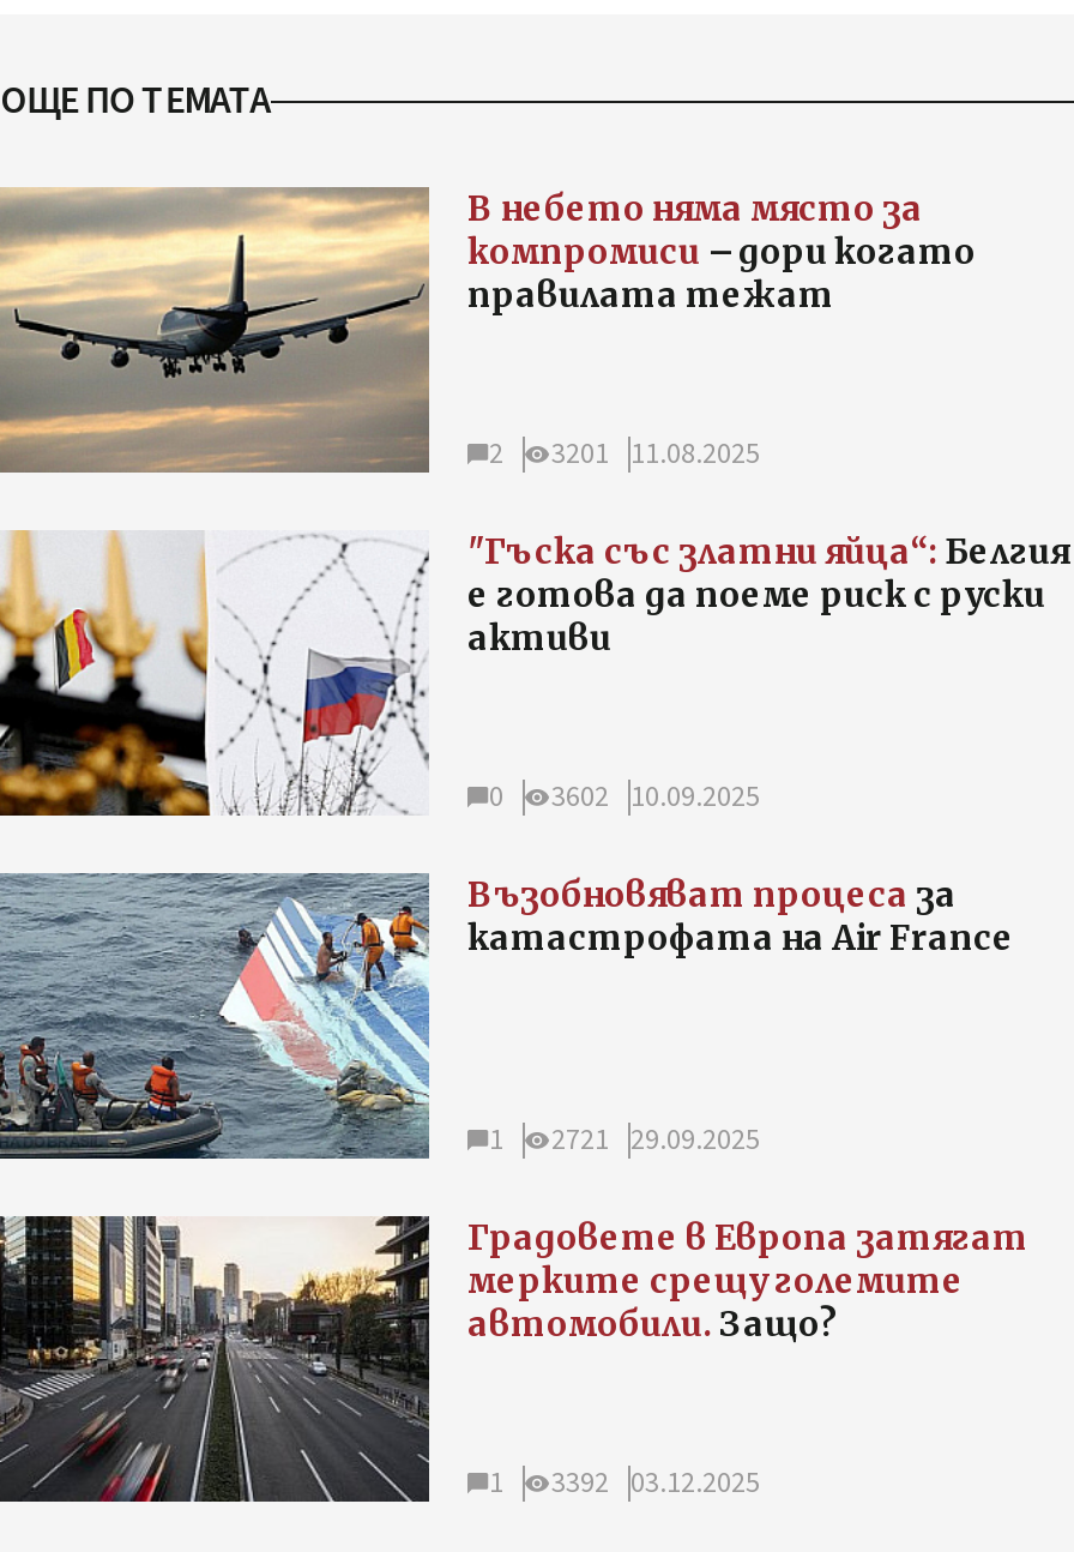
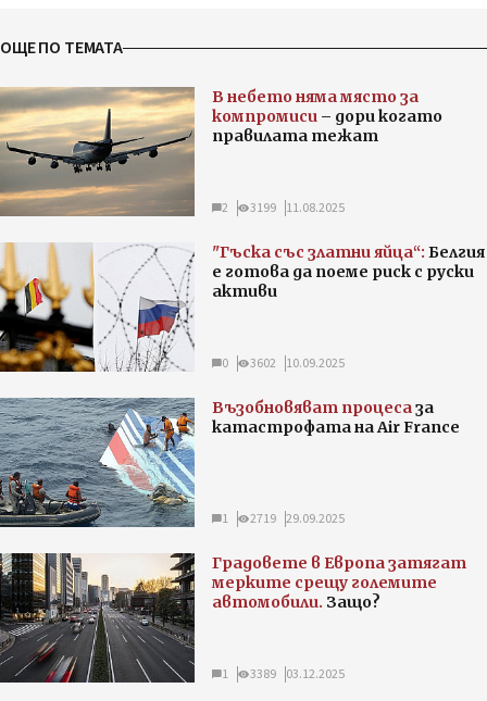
[489,435,760,476] 2 3201 11.08.2025 -> [222,199,345,218] 2 3199 11.08.2025
[551,1121,760,1162] 2721 29.09.2025 -> [250,510,345,529] 2719 29.09.2025
[551,1464,760,1505] 3392 03.12.2025 -> [250,665,345,684] 3389 03.12.2025

